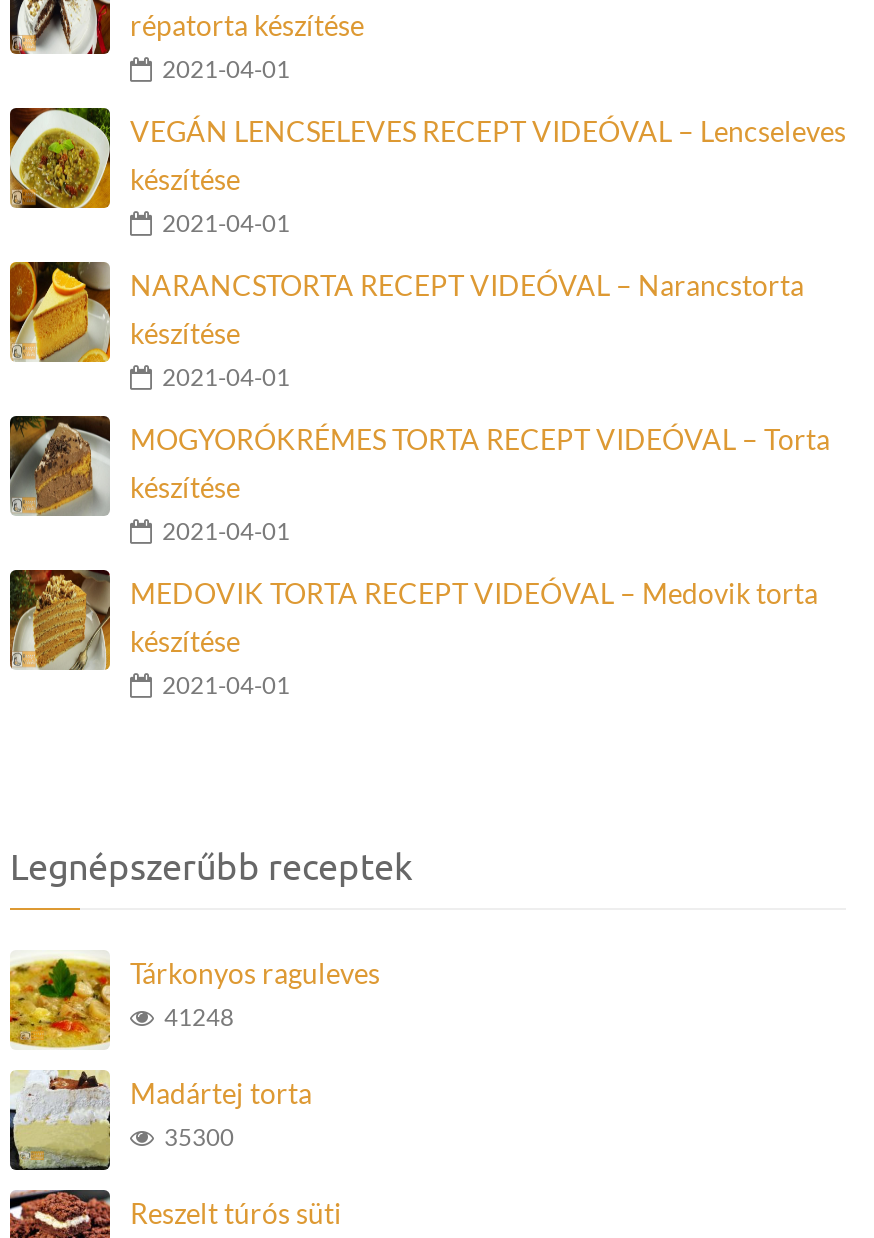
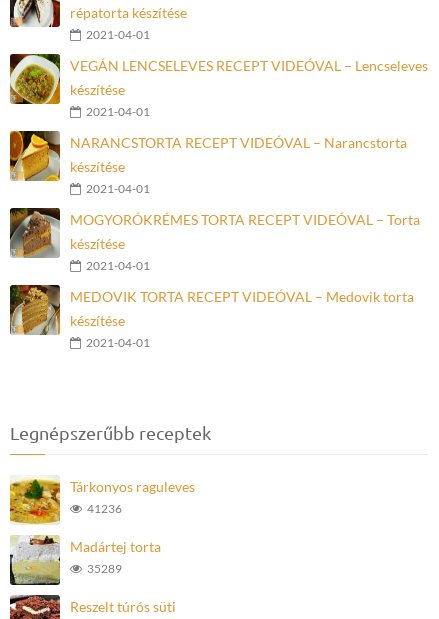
[164,1002,234,1032] 41248 -> [87,501,122,516] 41236
[164,1122,234,1152] 35300 -> [87,561,122,576] 35289

